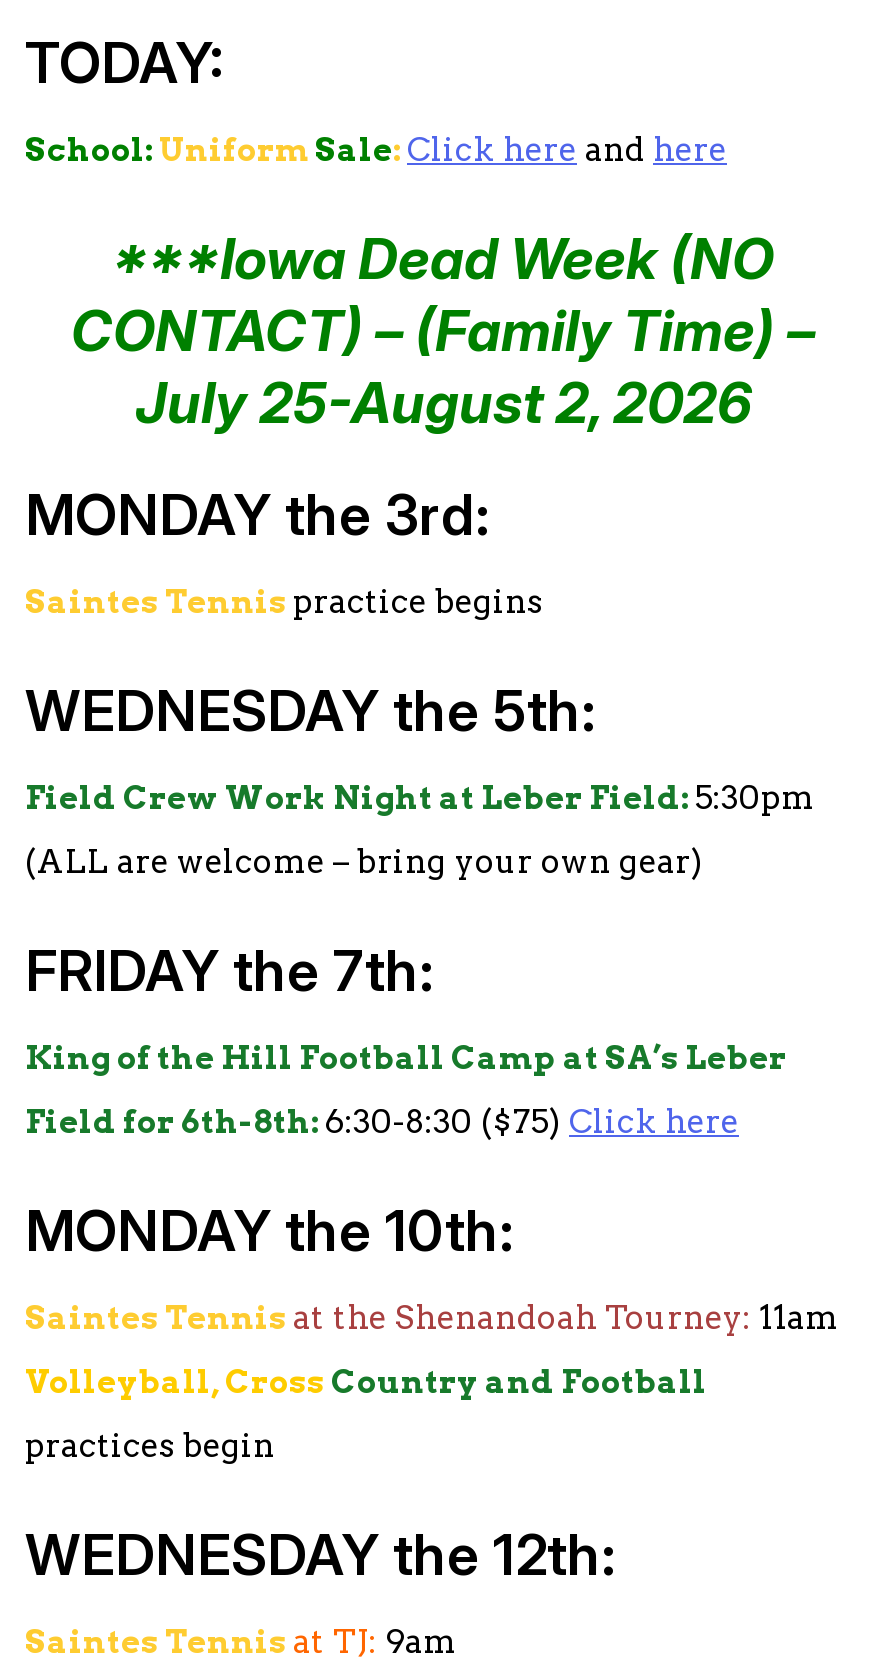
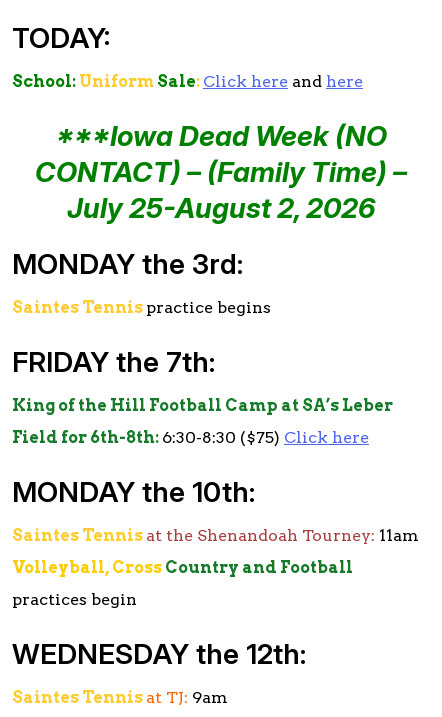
[25,677,815,881] WEDNESDAY the 5th: | Field Crew Work Night at Leber Field: 5:30pm | (ALL are welcome – bring your own gear) -> none

